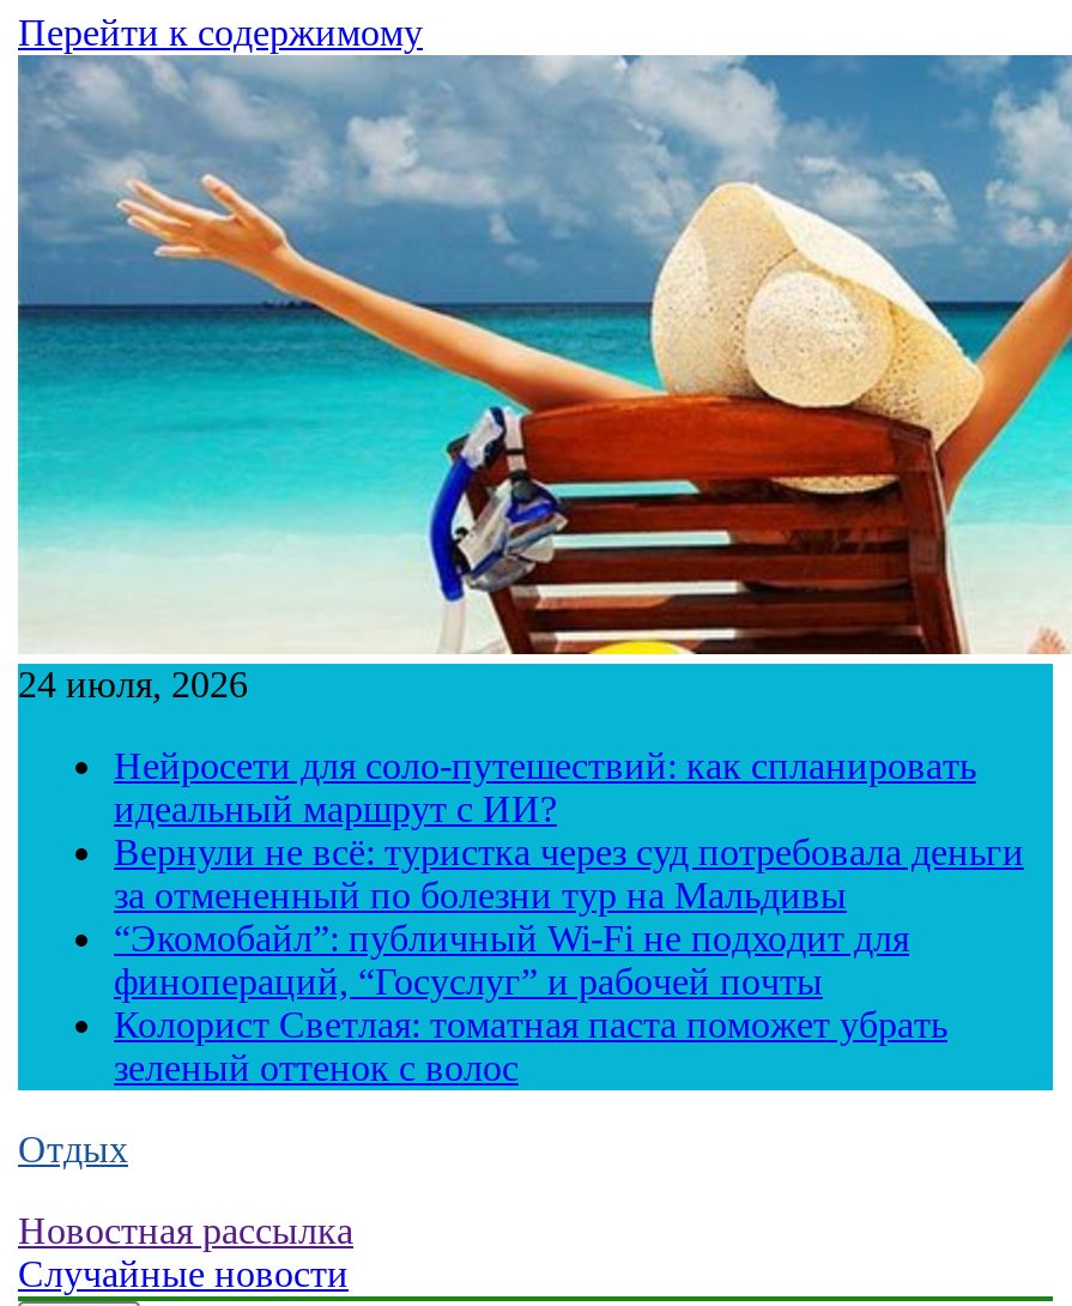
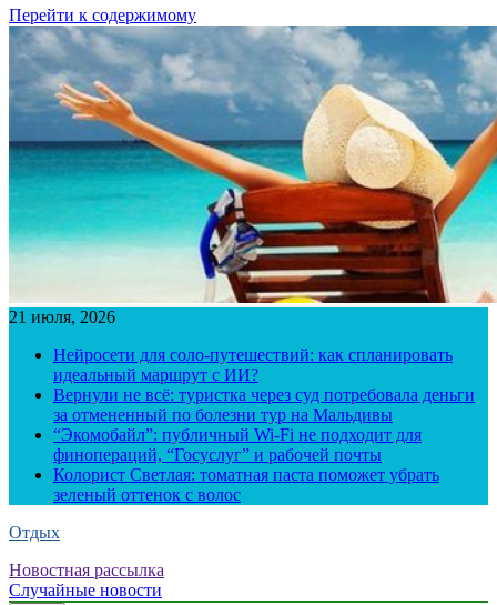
[18,664,248,705] 24 июля, 2026 -> [9,307,115,326] 21 июля, 2026

